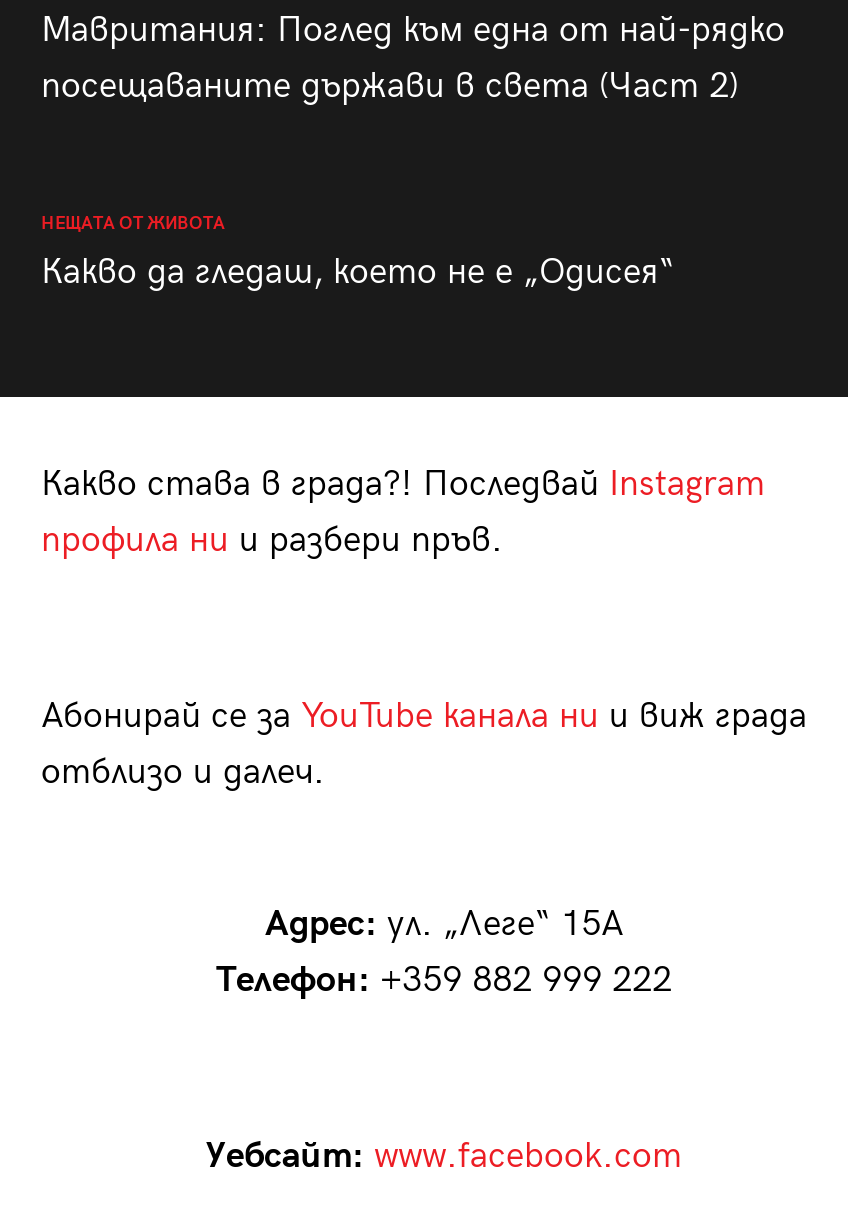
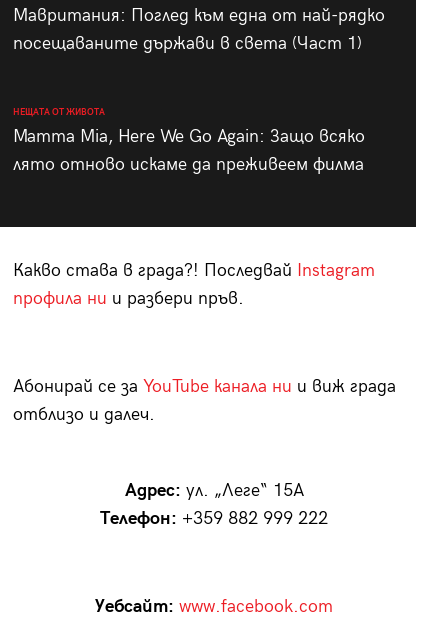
[41,66,739,108] посещаваните държави в света (Част 2) -> [12,33,361,54] посещаваните държави в света (Част 1)
[41,252,675,294] Какво да гледаш, което не е „Одисея“ -> [12,126,364,175] Mamma Mia, Here We Go Again: Защо всяко | лято отново искаме да преживеем филма

